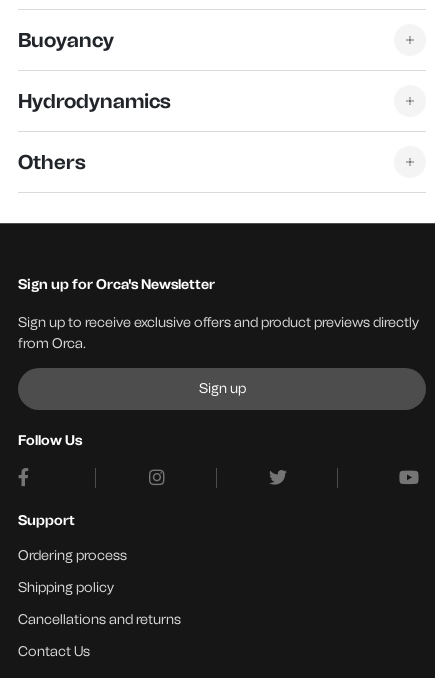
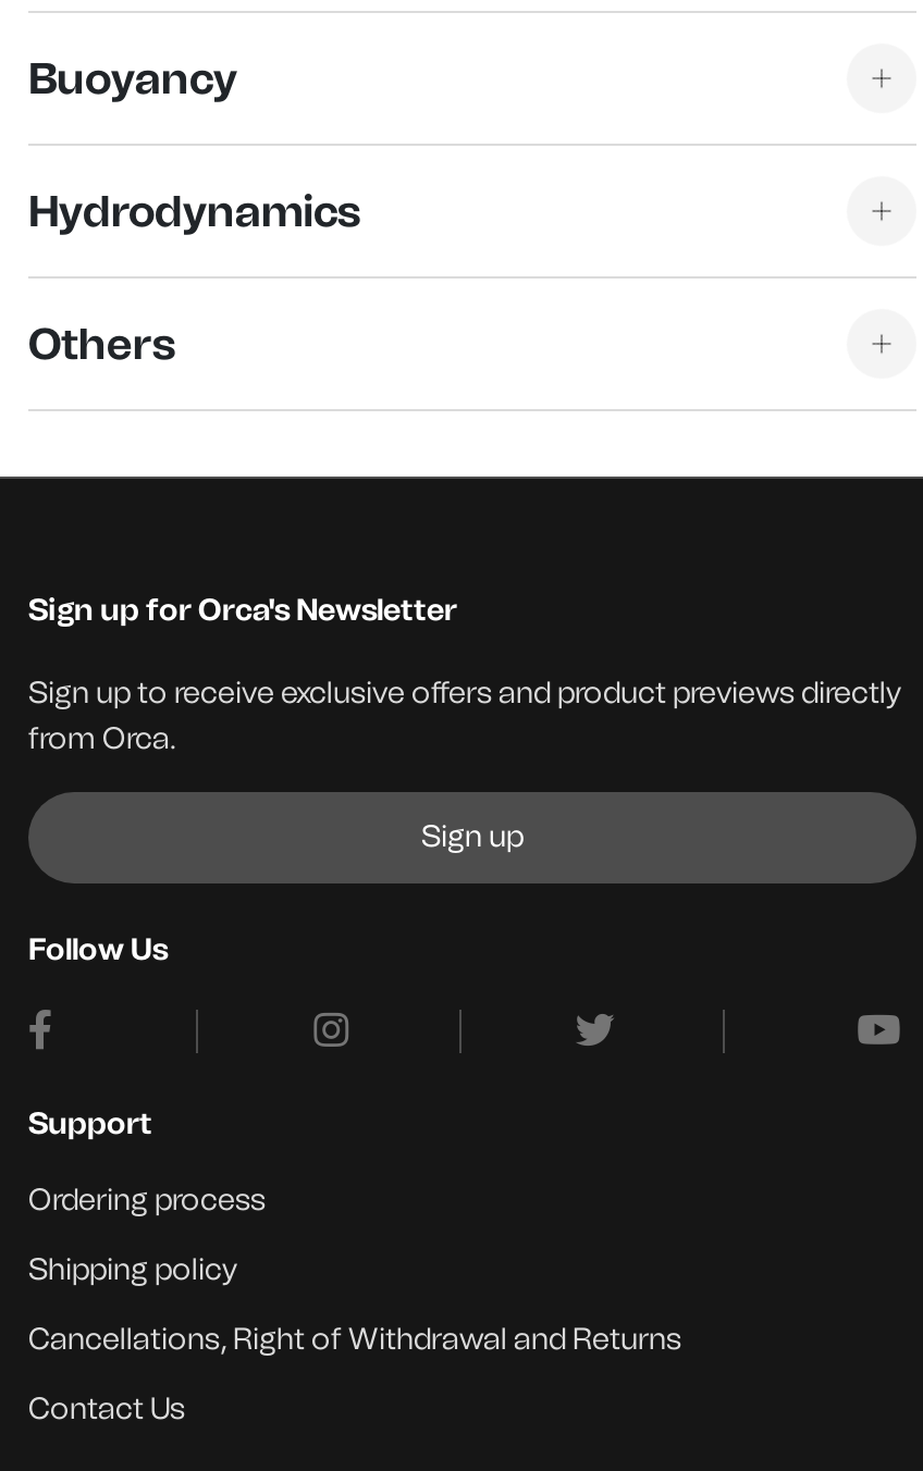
[18,611,181,628] Cancellations and returns -> [28,1321,681,1358] Cancellations, Right of Withdrawal and Returns

